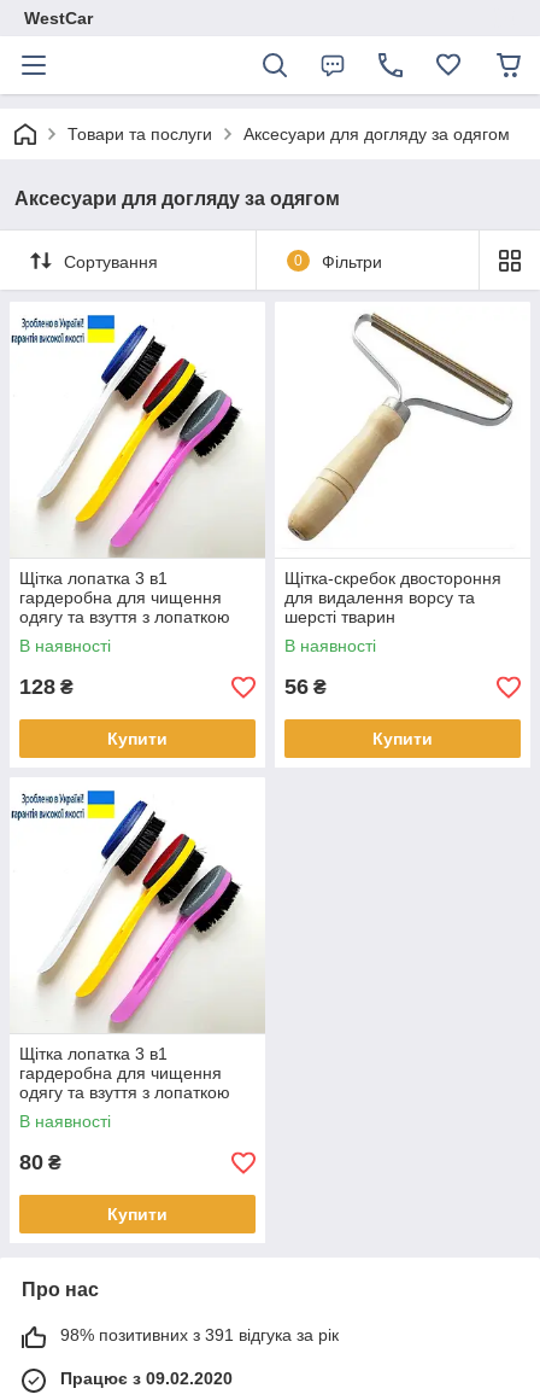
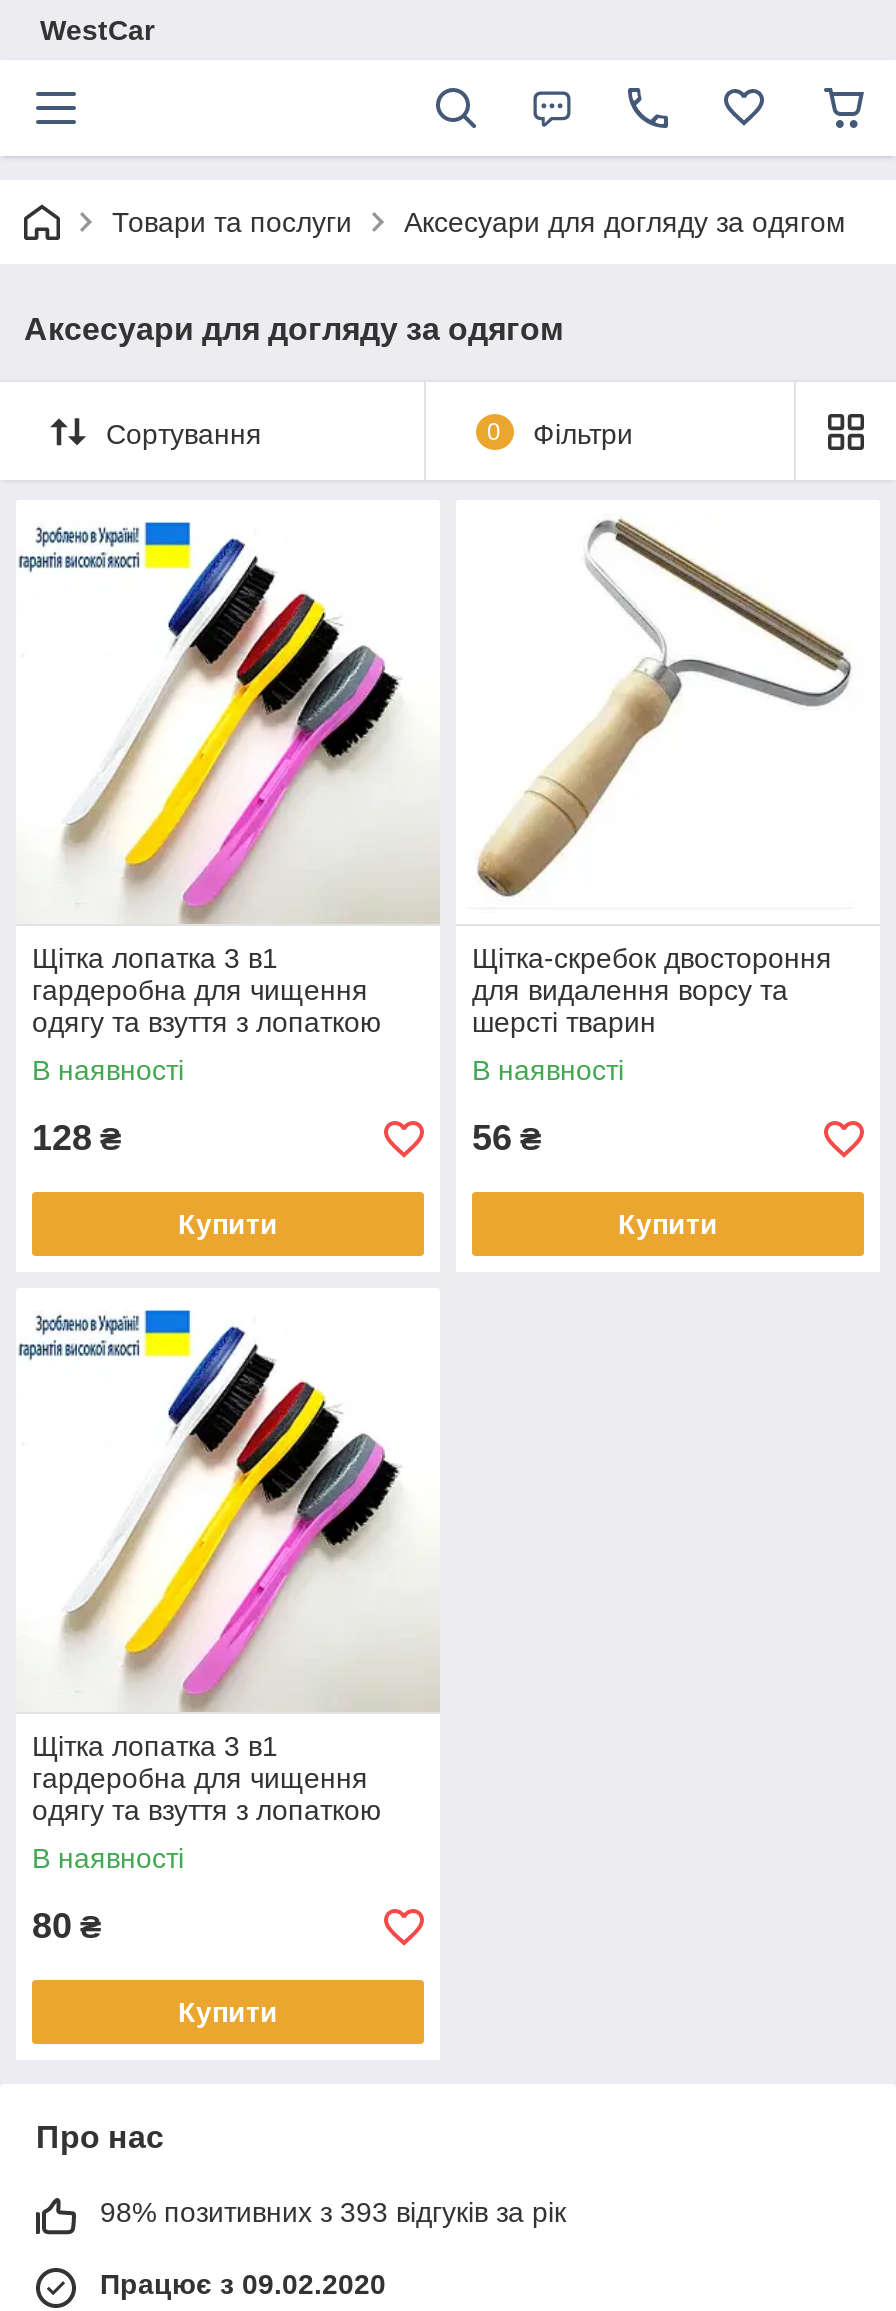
[60,1325,339,1344] 98% позитивних з 391 відгука за рік -> [100,2196,566,2228] 98% позитивних з 393 відгуків за рік

